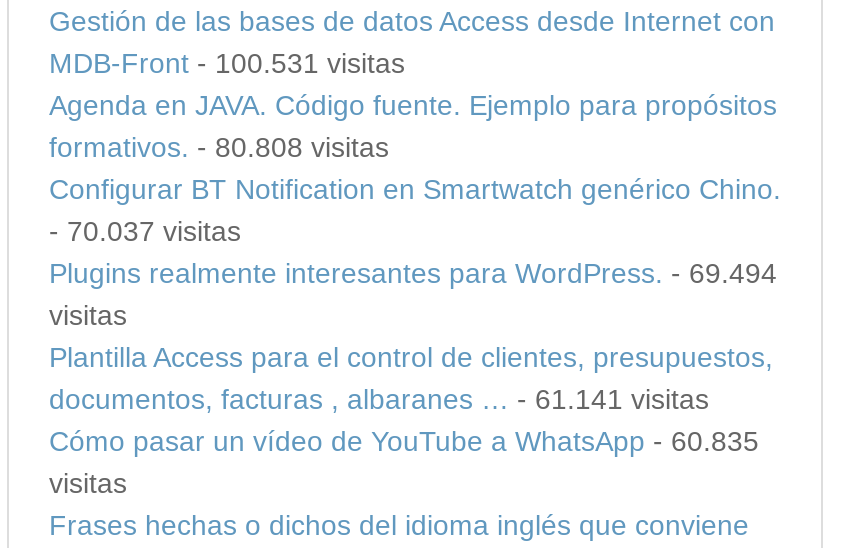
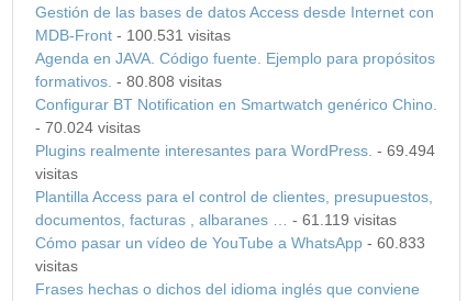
[49,215,241,247] - 70.037 visitas -> [35,118,141,136] - 70.024 visitas
[49,383,709,415] documentos, facturas , albaranes … - 61.141 visitas -> [35,210,397,228] documentos, facturas , albaranes … - 61.119 visitas
[49,425,759,457] Cómo pasar un vídeo de YouTube a WhatsApp - 60.835 -> [35,234,425,251] Cómo pasar un vídeo de YouTube a WhatsApp - 60.833

